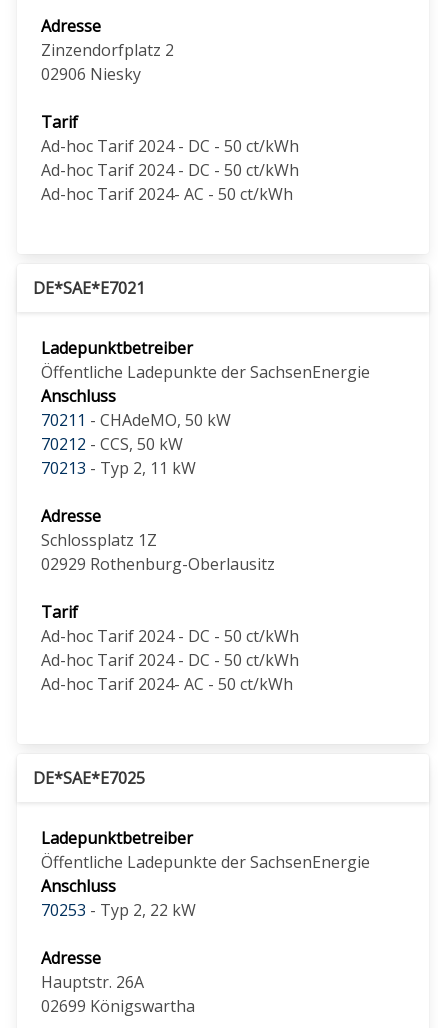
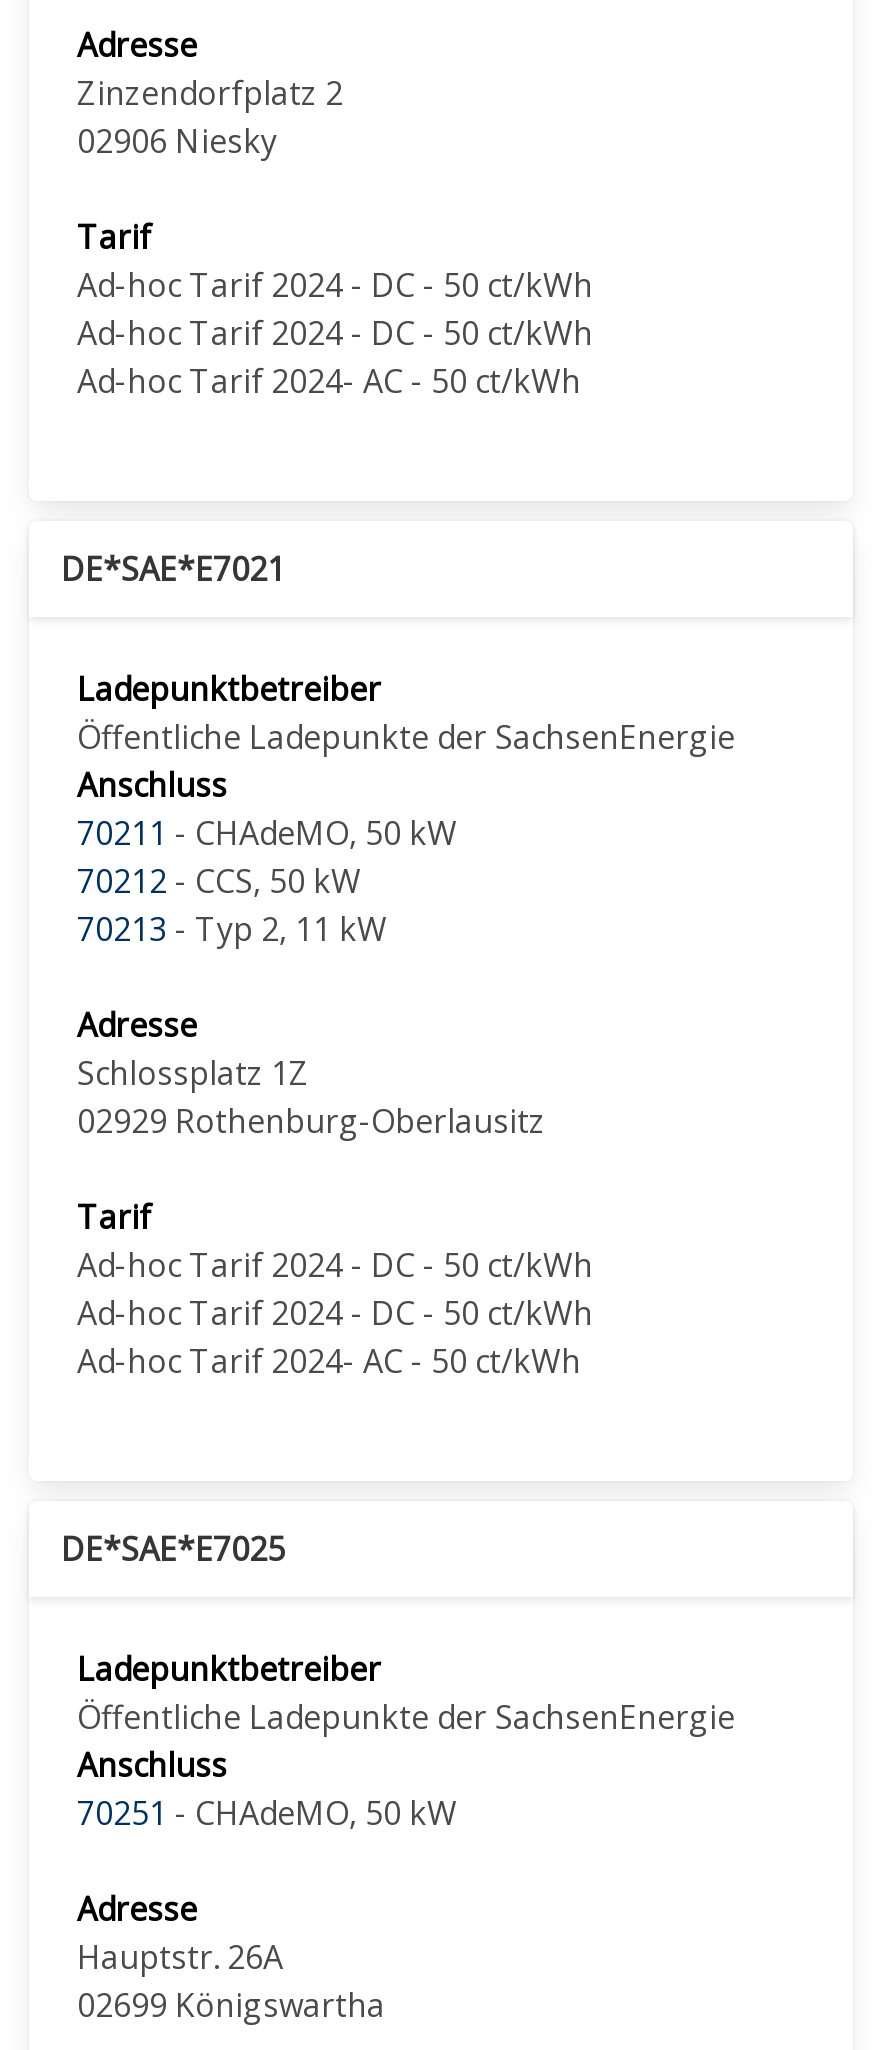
[41,899,196,921] 70253 - Typ 2, 22 kW -> [77,1790,457,1834] 70251 - CHAdeMO, 50 kW

